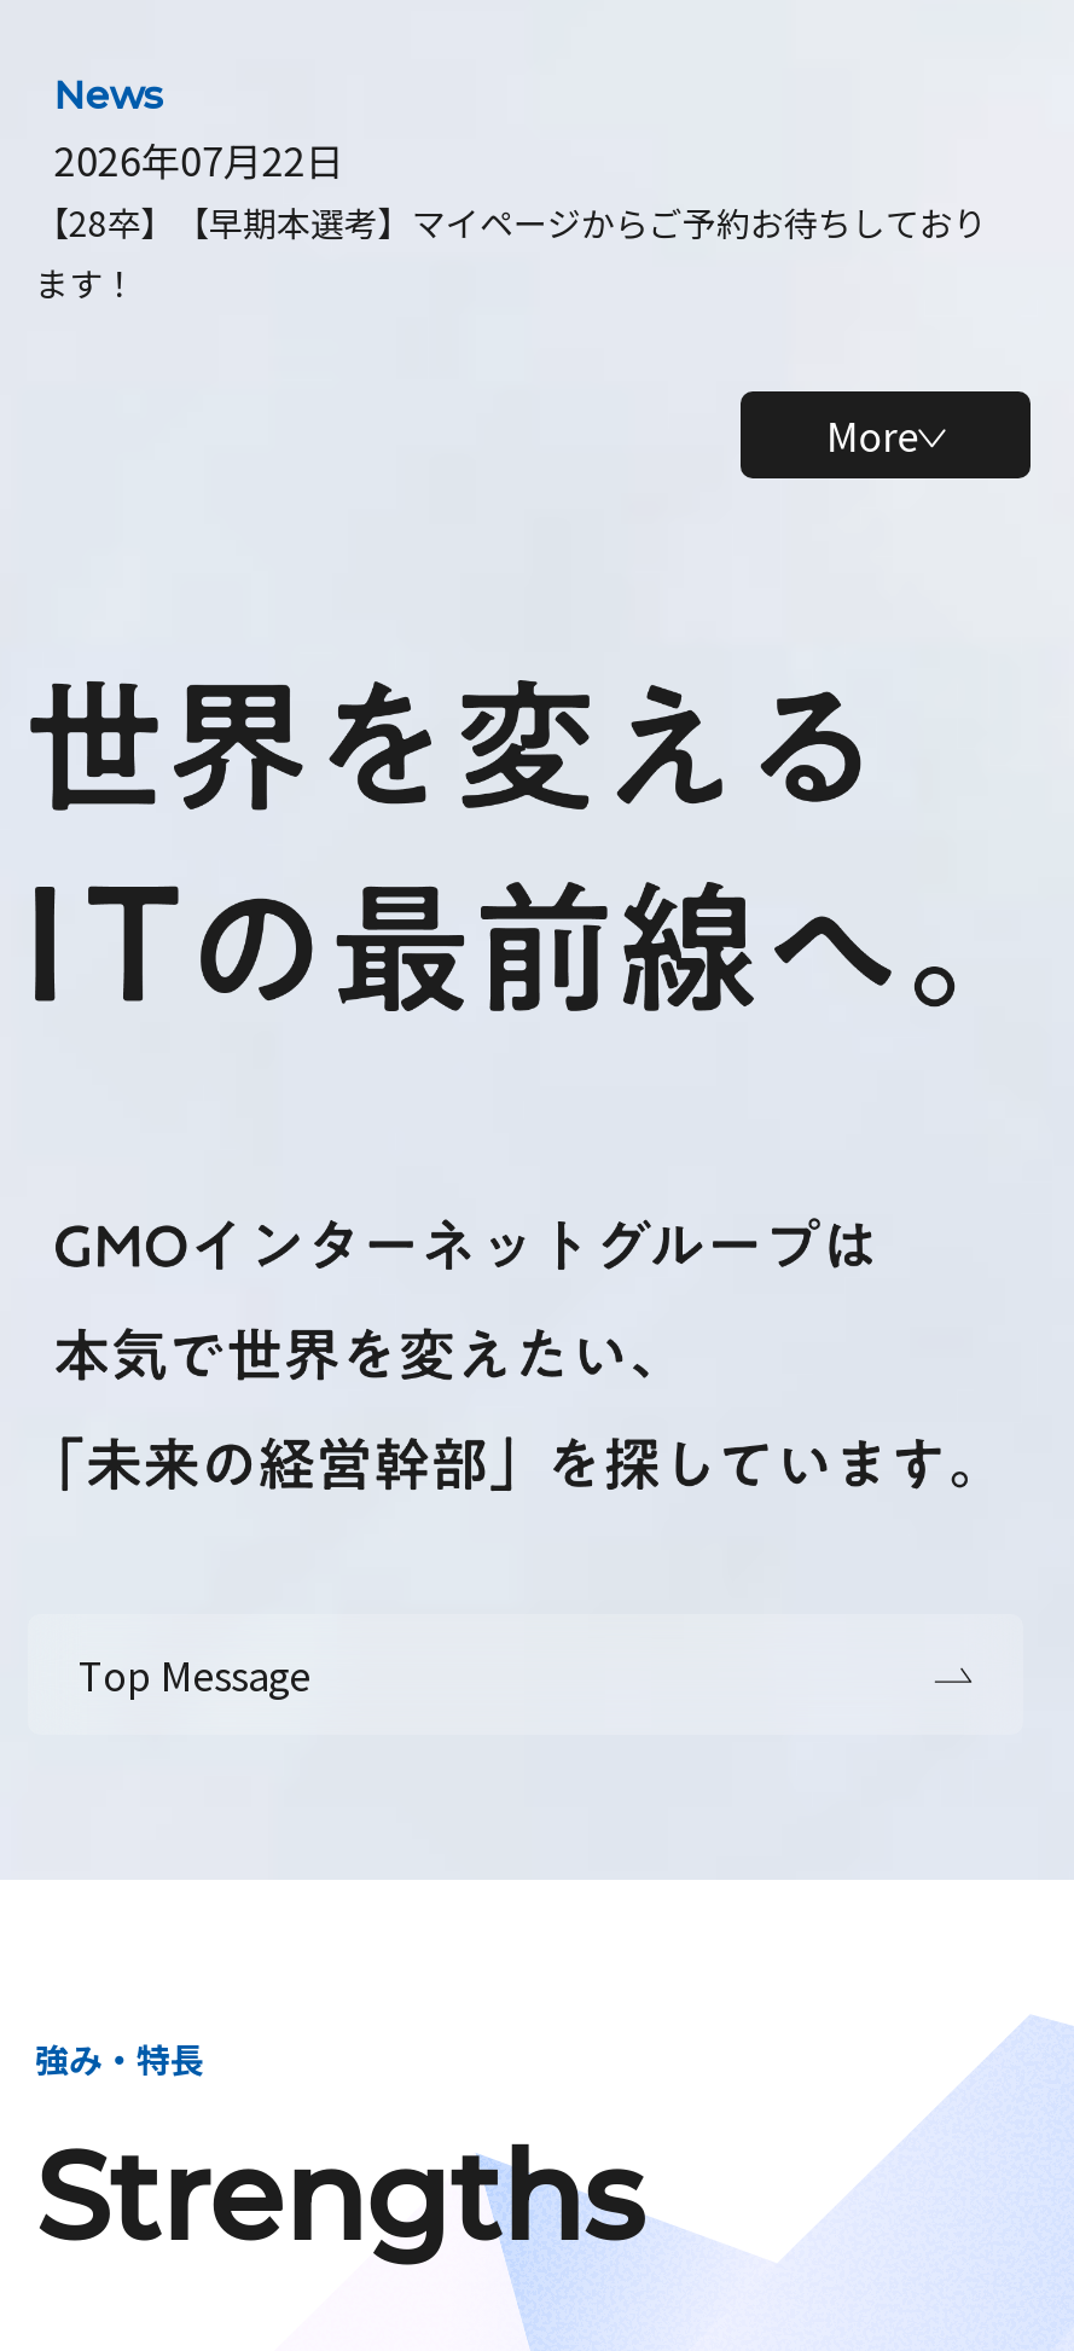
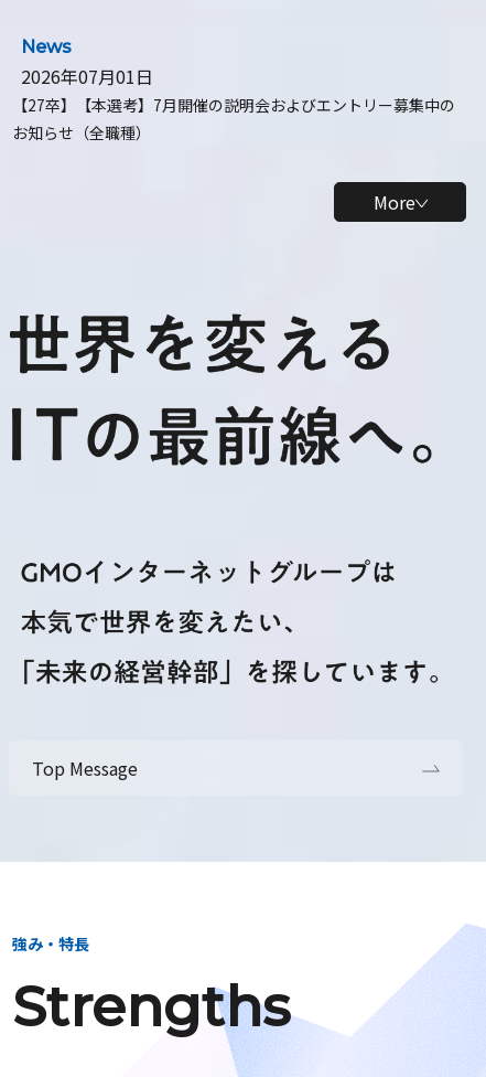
[35,130,987,307] 2026年07月22日 | 【28卒】【早期本選考】マイページからご予約お待ちしており | ます！ -> [12,63,455,143] 2026年07月01日 | 【27卒】【本選考】7月開催の説明会およびエントリー募集中の | お知らせ（全職種）

